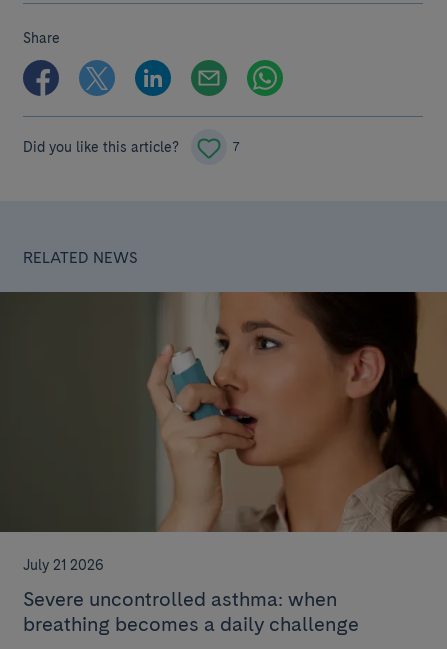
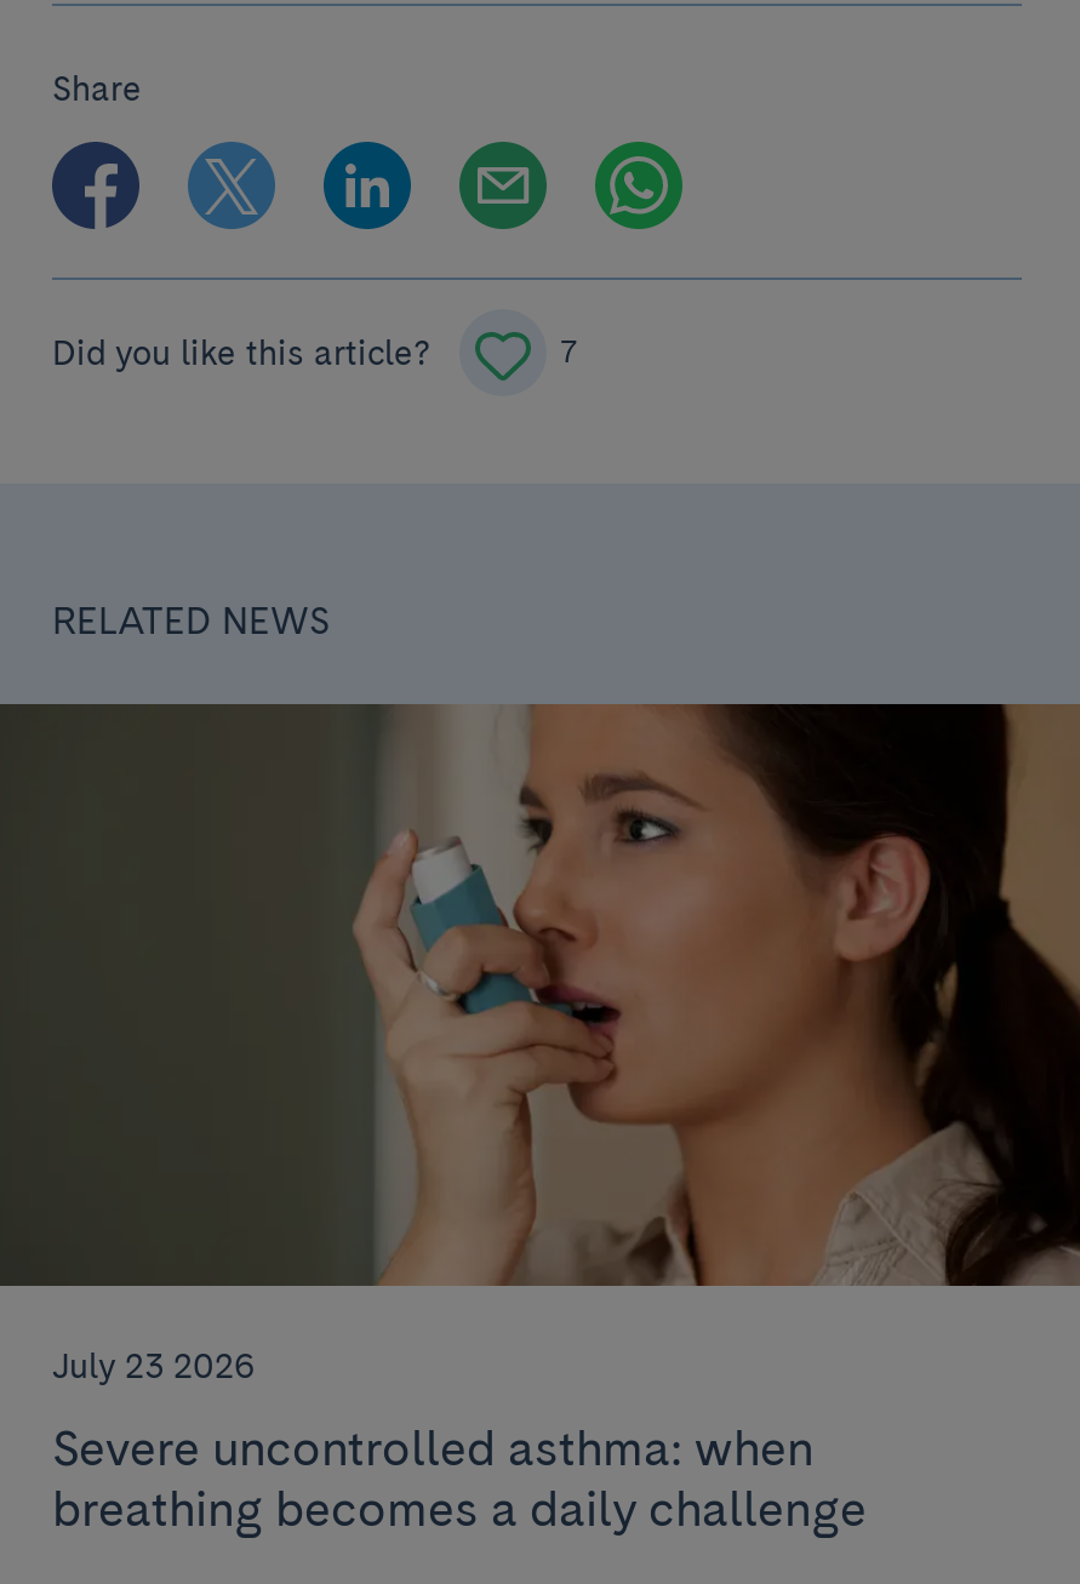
[23,556,104,572] July 21 2026 -> [52,1345,256,1384] July 23 2026

